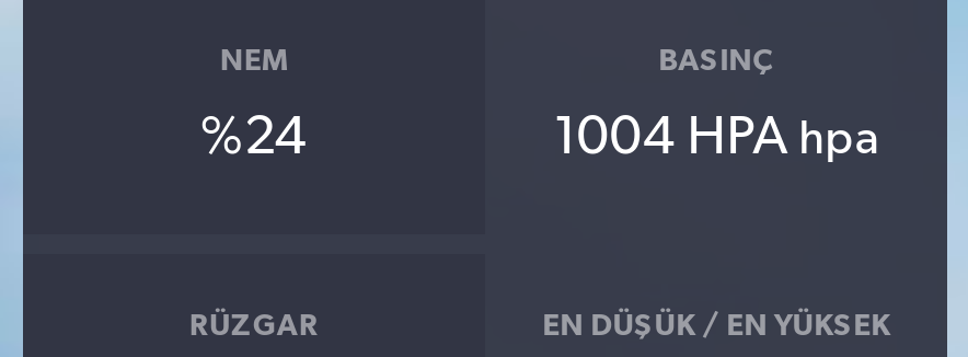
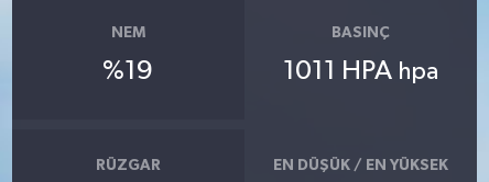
[200,111,307,163] %24 -> [103,58,154,84] %19
[553,111,880,163] 1004 HPA hpa -> [283,58,438,84] 1011 HPA hpa

